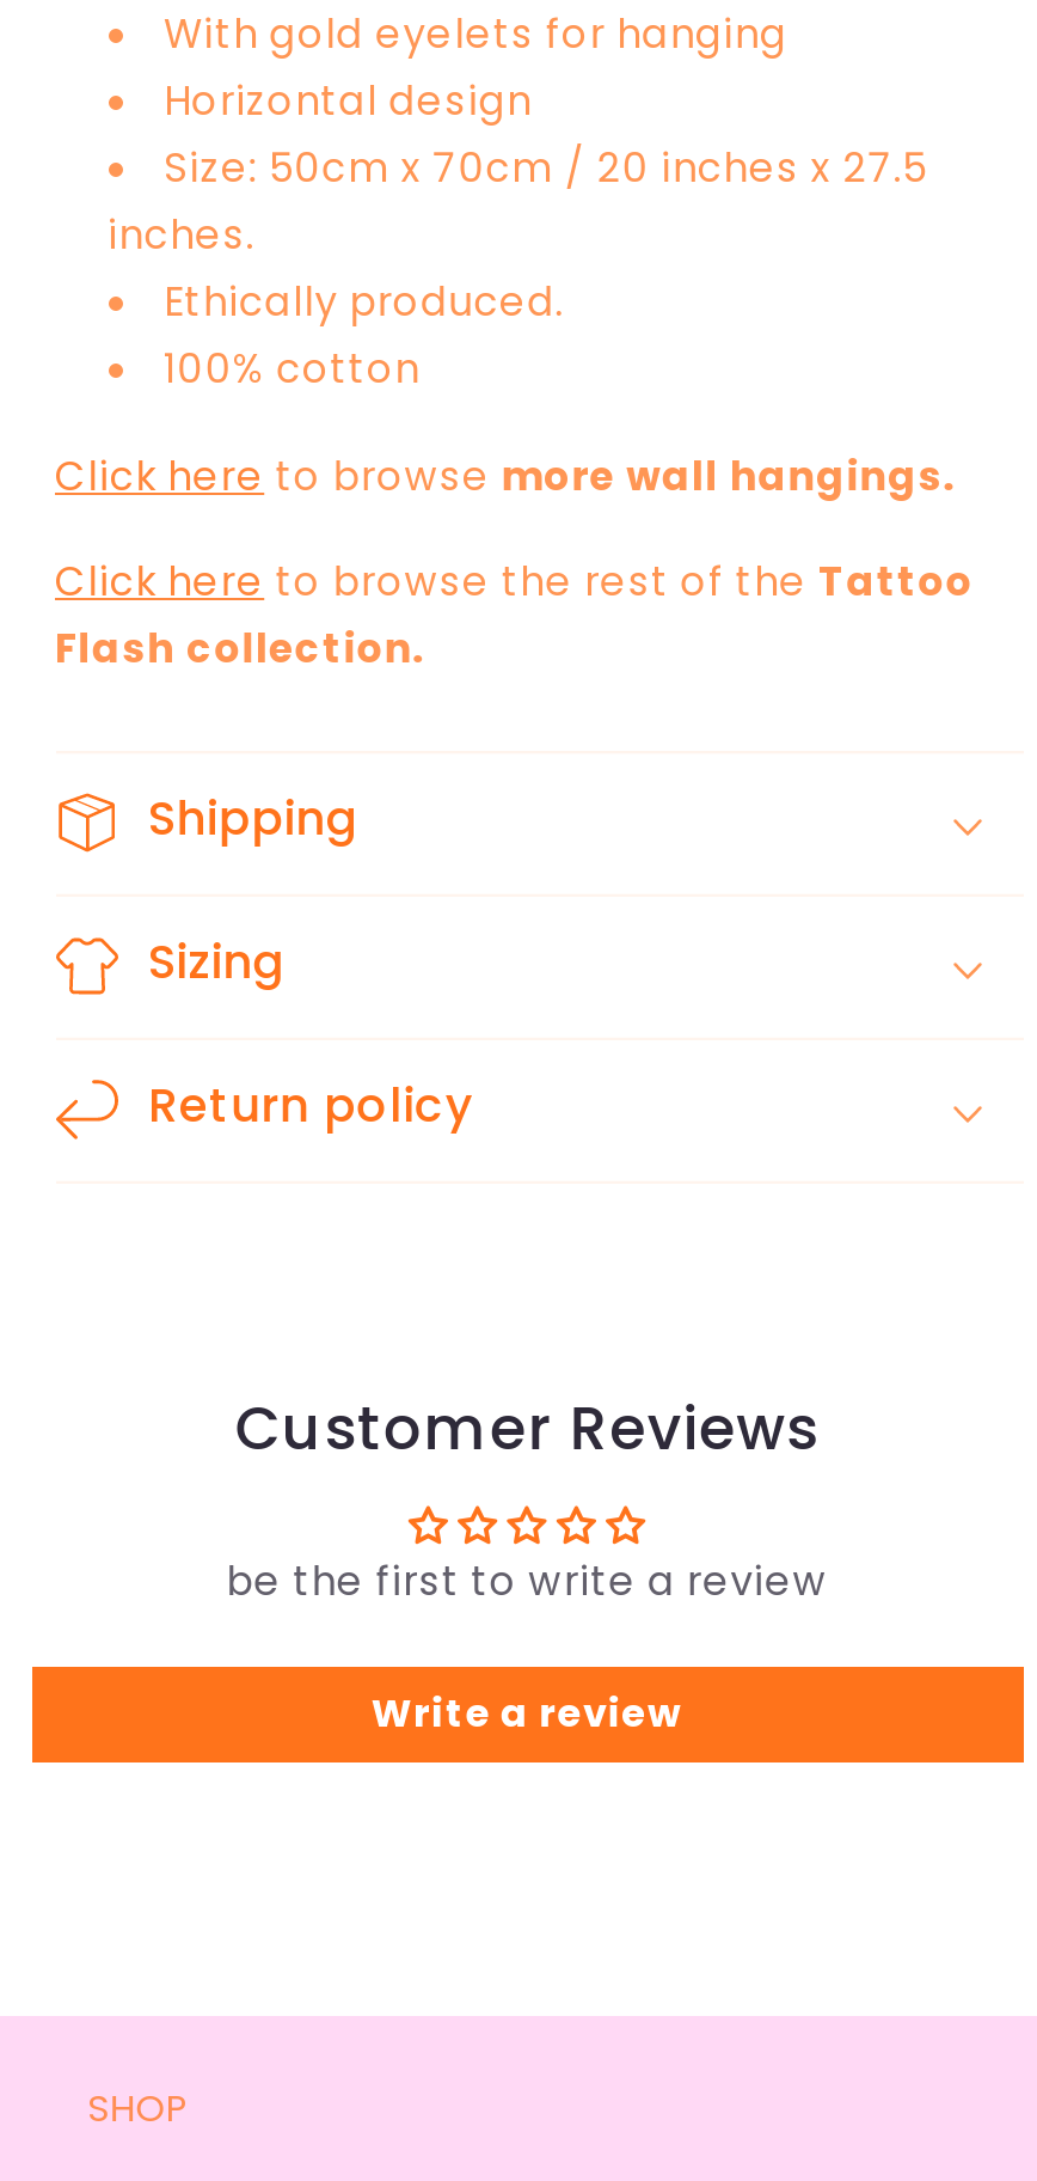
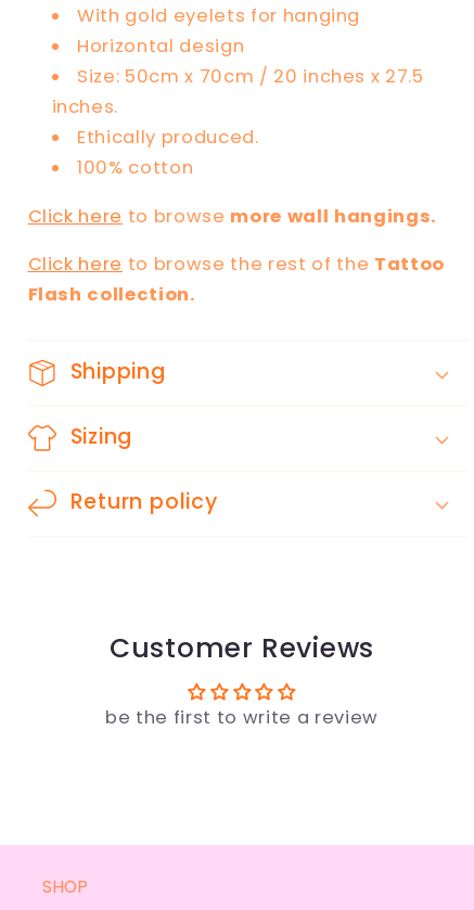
[371,1687,682,1742] Write a review -> none

